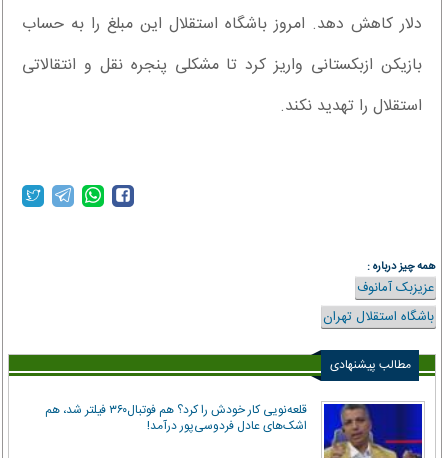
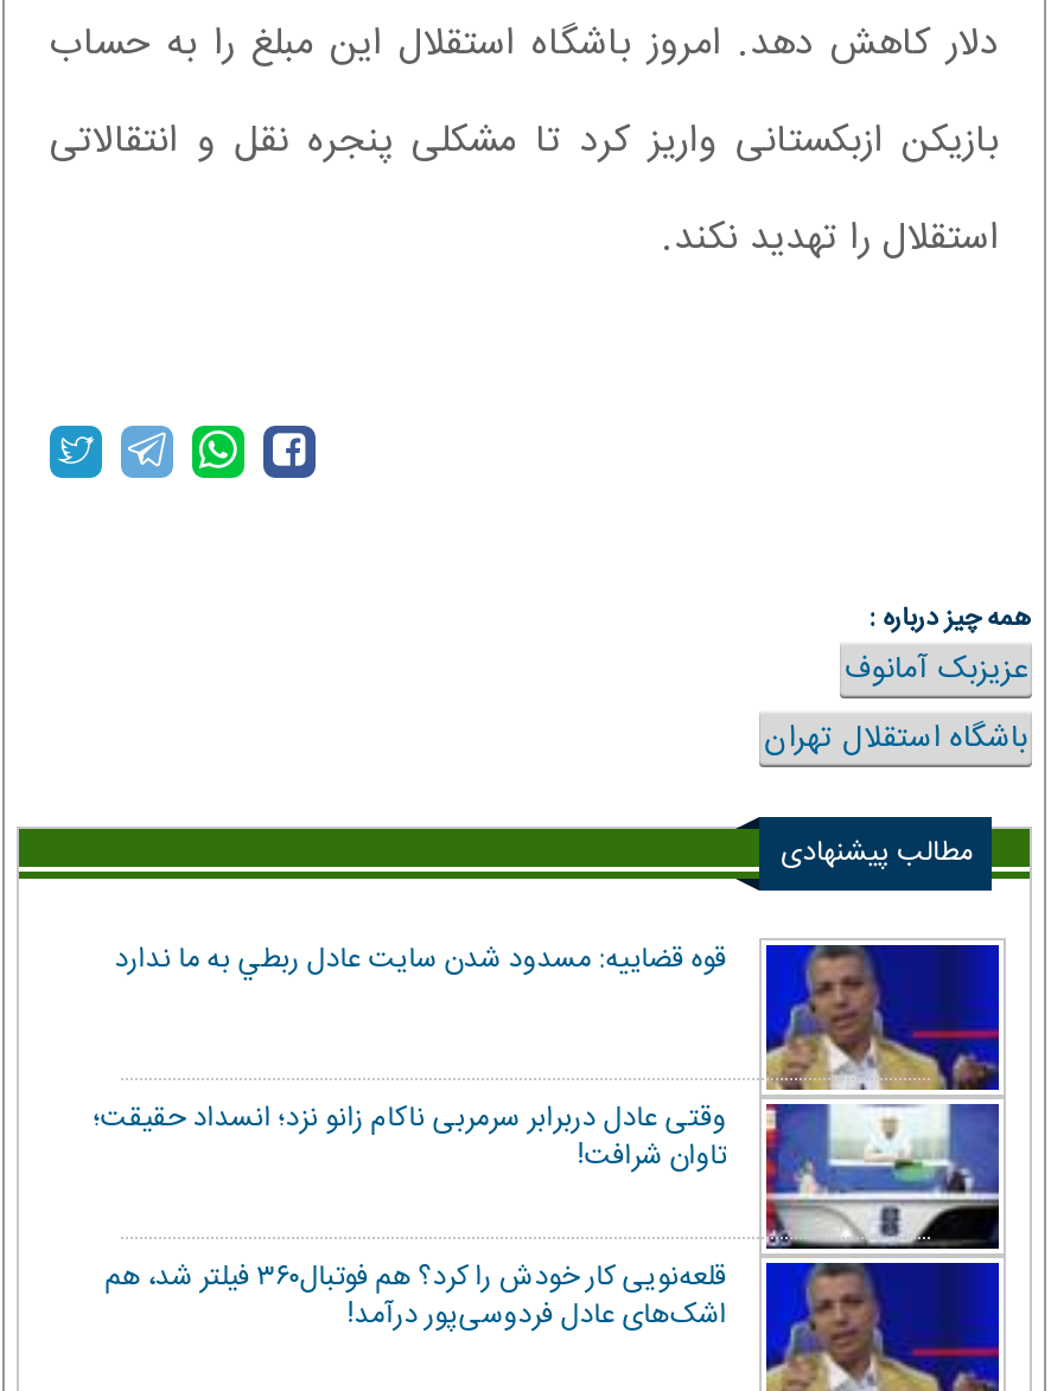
none -> [93,935,1001,1251] [image] | قوه قضاييه: مسدود شدن سايت عادل ربطي به ما ندارد | وقتی عادل دربرابر سرمربی ناکام زانو نزد؛ انسداد حقیقت؛ | تاوان شرافت!

